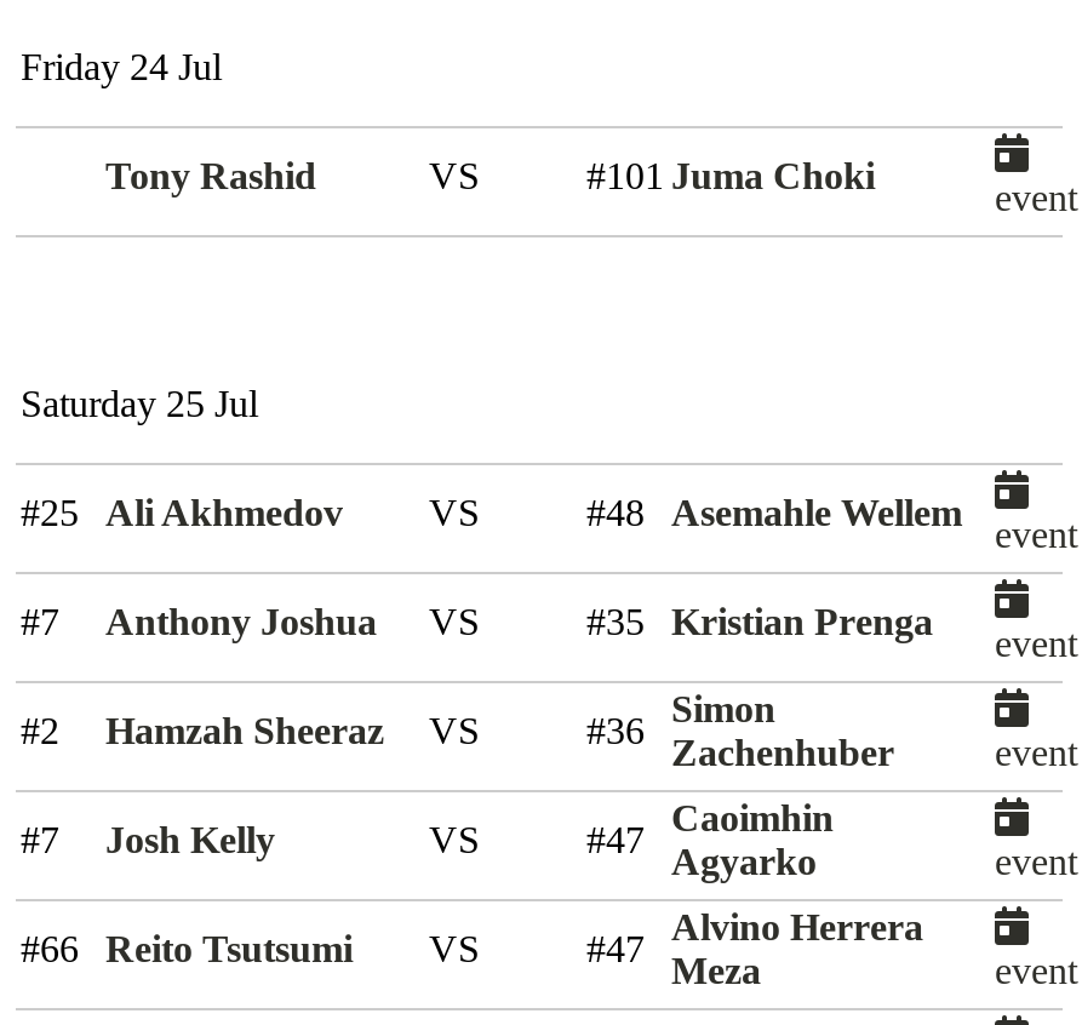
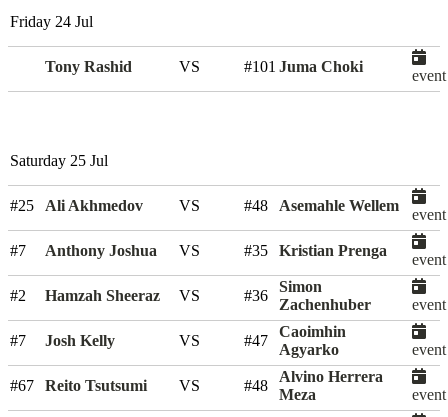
[21,928,480,969] #66 Reito Tsutsumi VS -> [10,377,199,394] #67 Reito Tsutsumi VS
[586,928,645,969] #47 -> [243,377,267,394] #48

